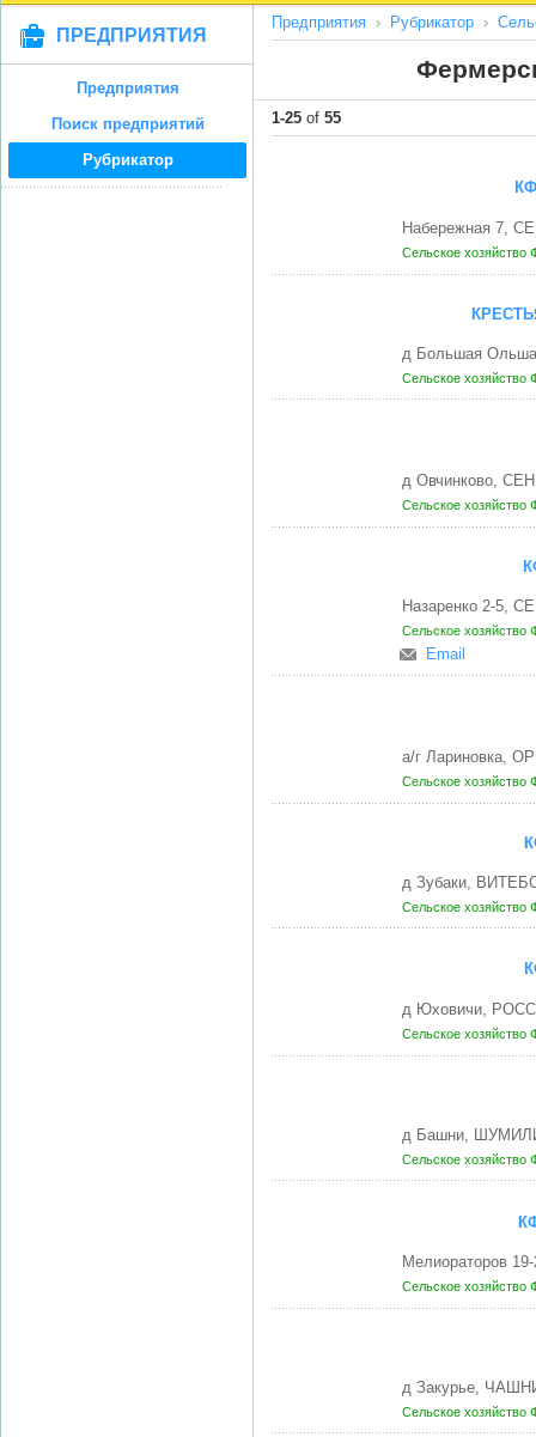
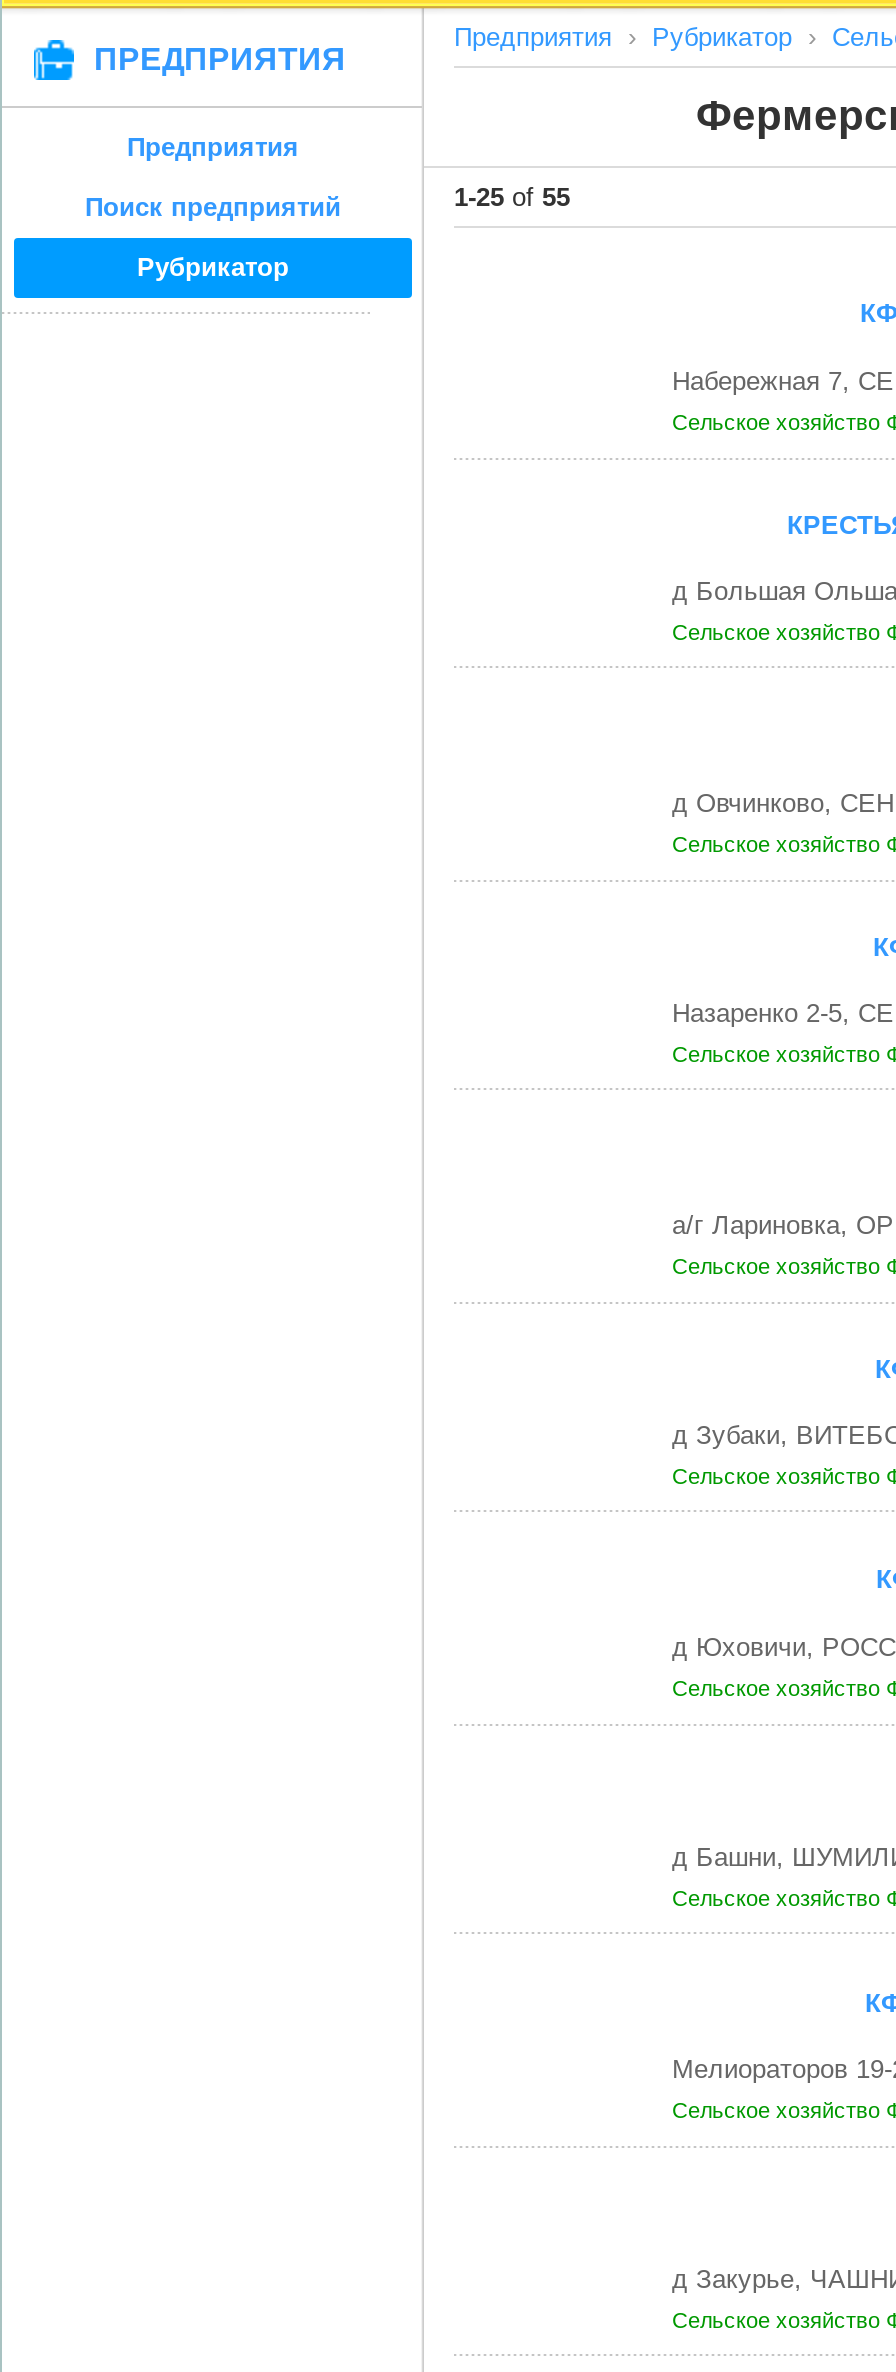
[426,645,465,663] Email -> none

